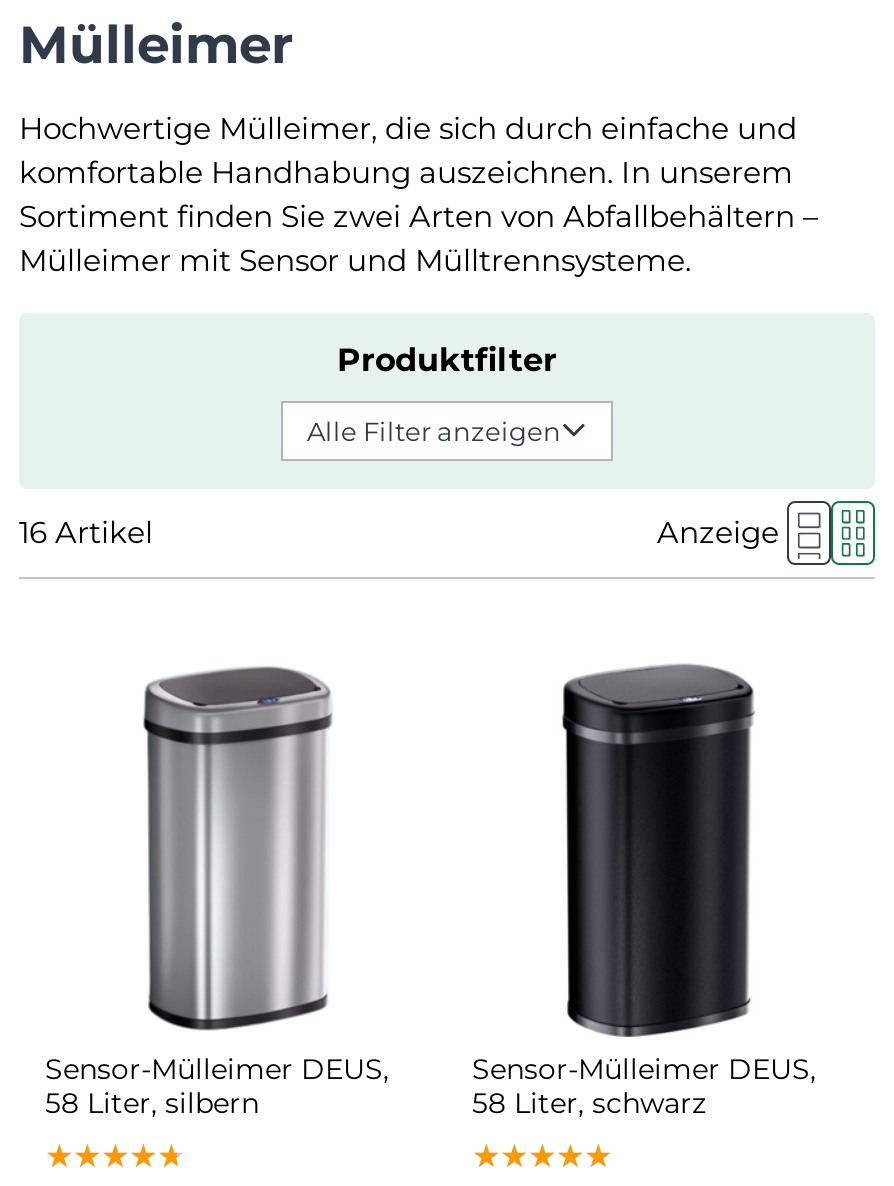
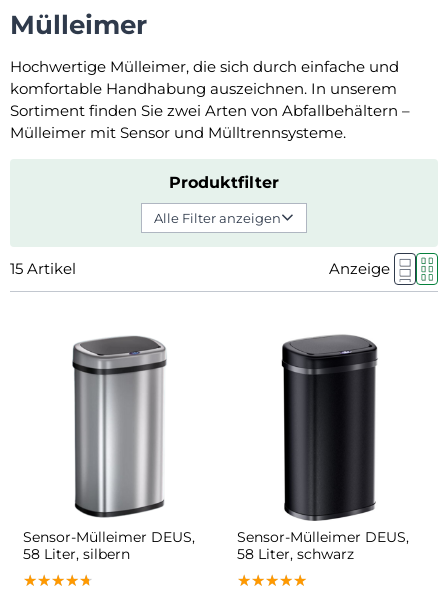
[19,512,153,550] 16 Artikel -> [10,259,76,278] 15 Artikel

